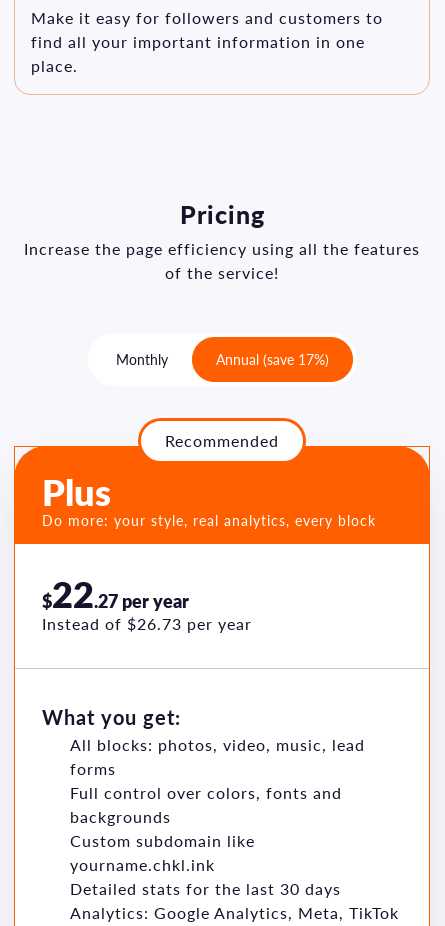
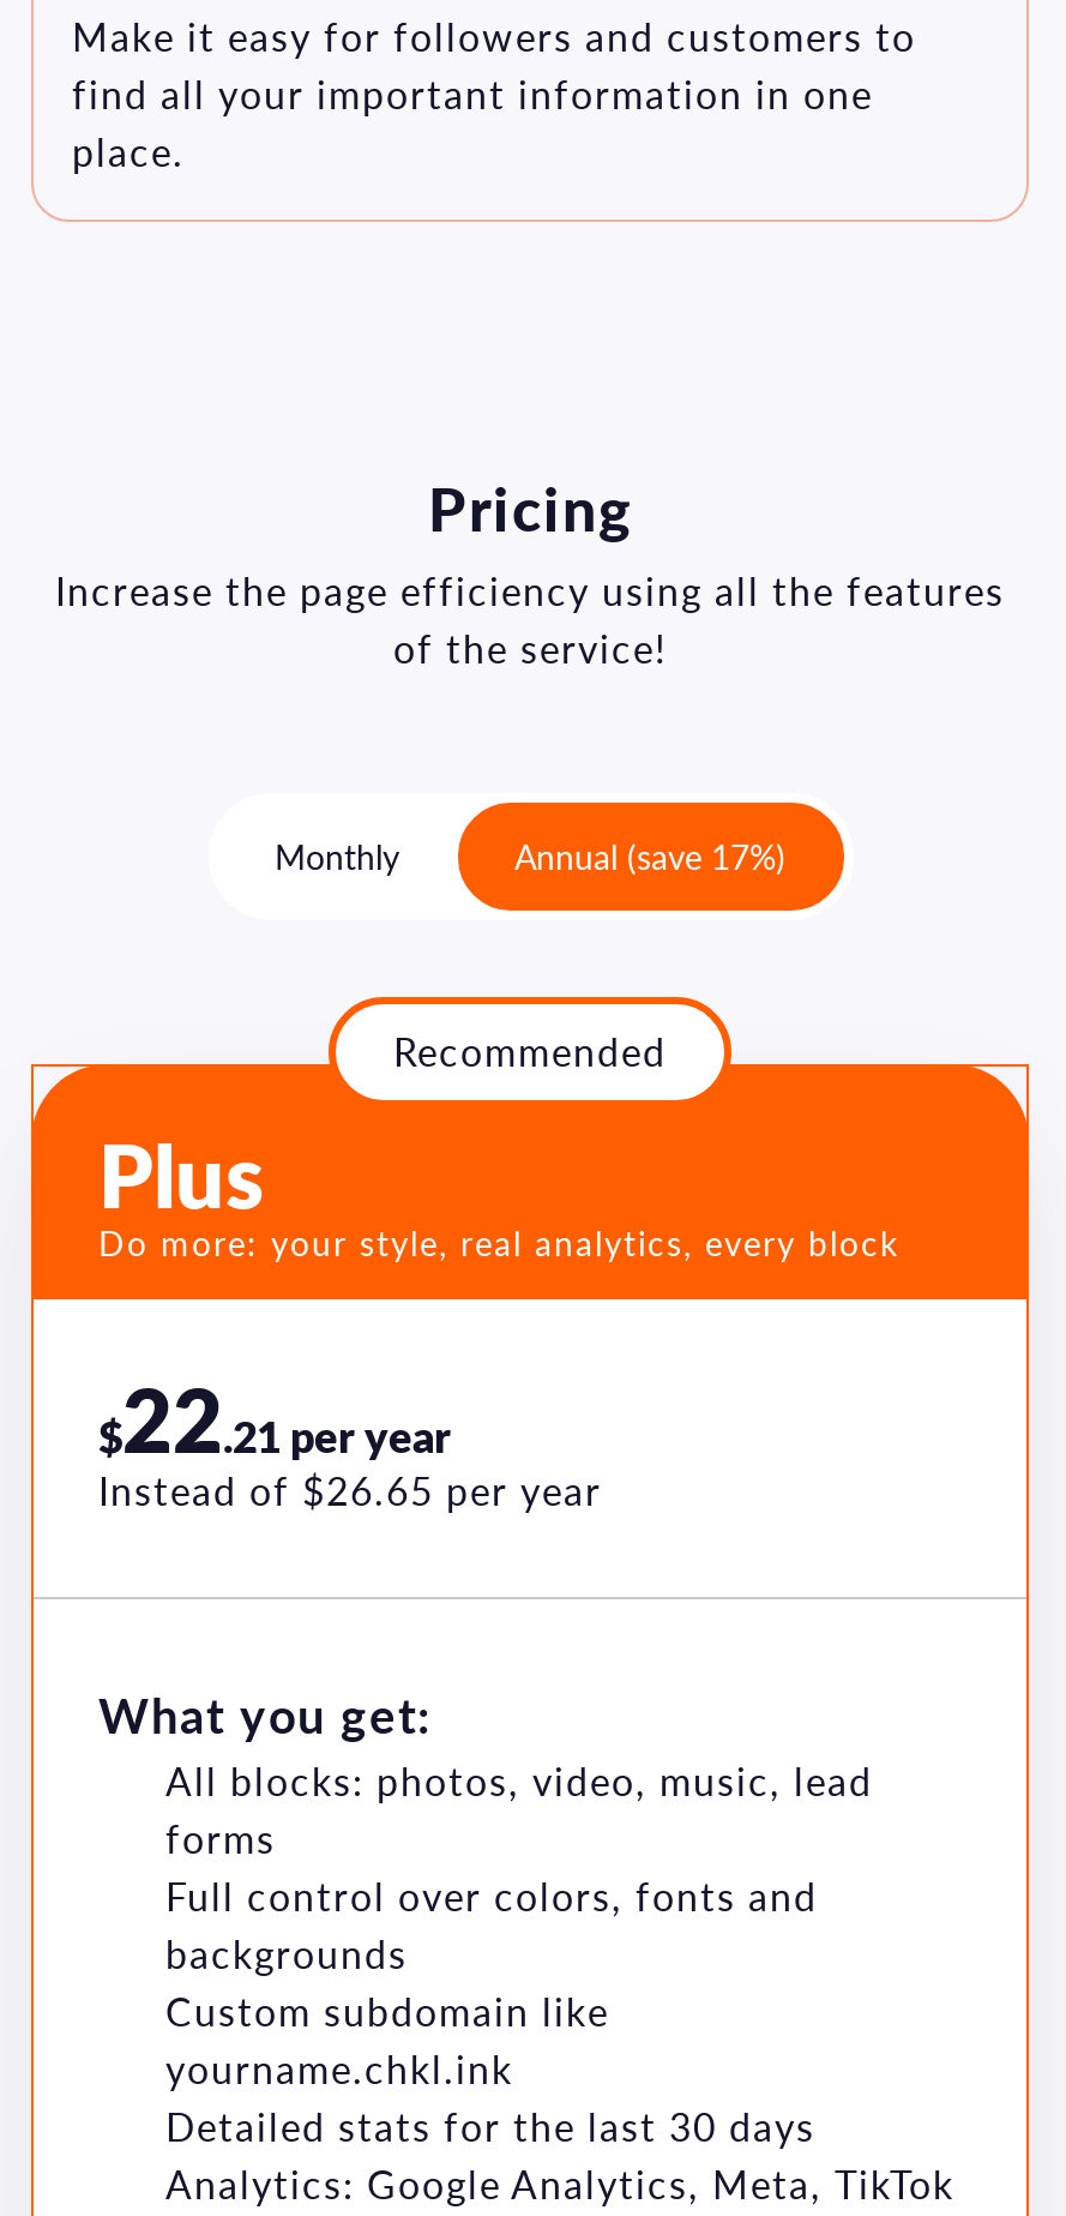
[42,572,189,616] $22.27 peryear -> [98,1366,451,1471] $22.21 peryear
[42,614,252,633] Instead of $26.73 per year -> [98,1467,602,1512] Instead of $26.65 per year

